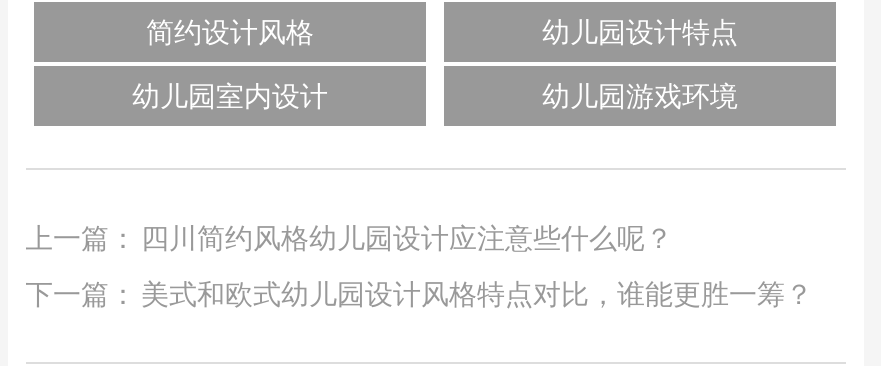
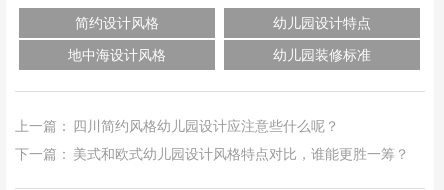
[132,81,738,113] 幼儿园室内设计 | 幼儿园游戏环境 -> [68,47,371,63] 地中海设计风格 | 幼儿园装修标准

